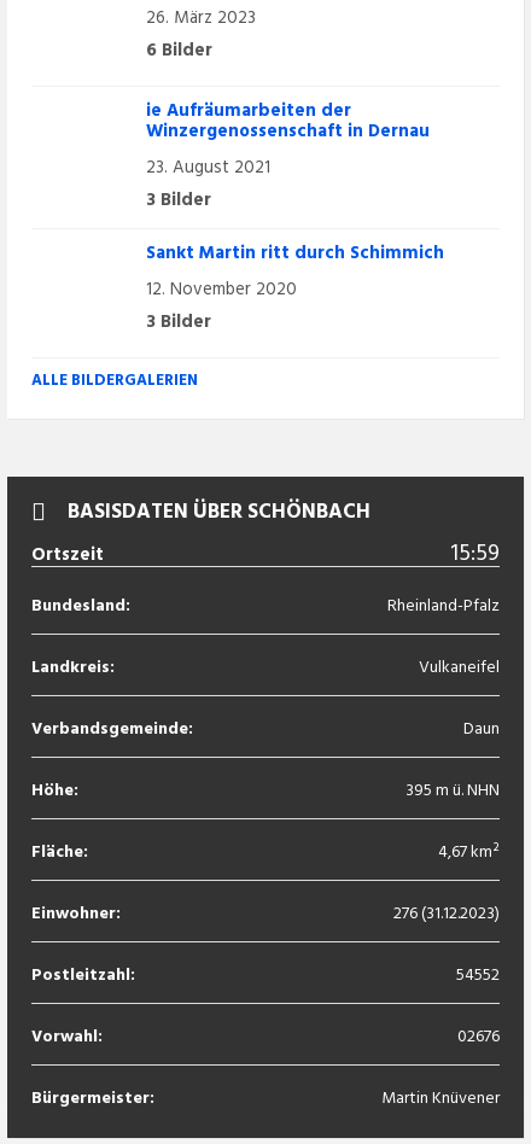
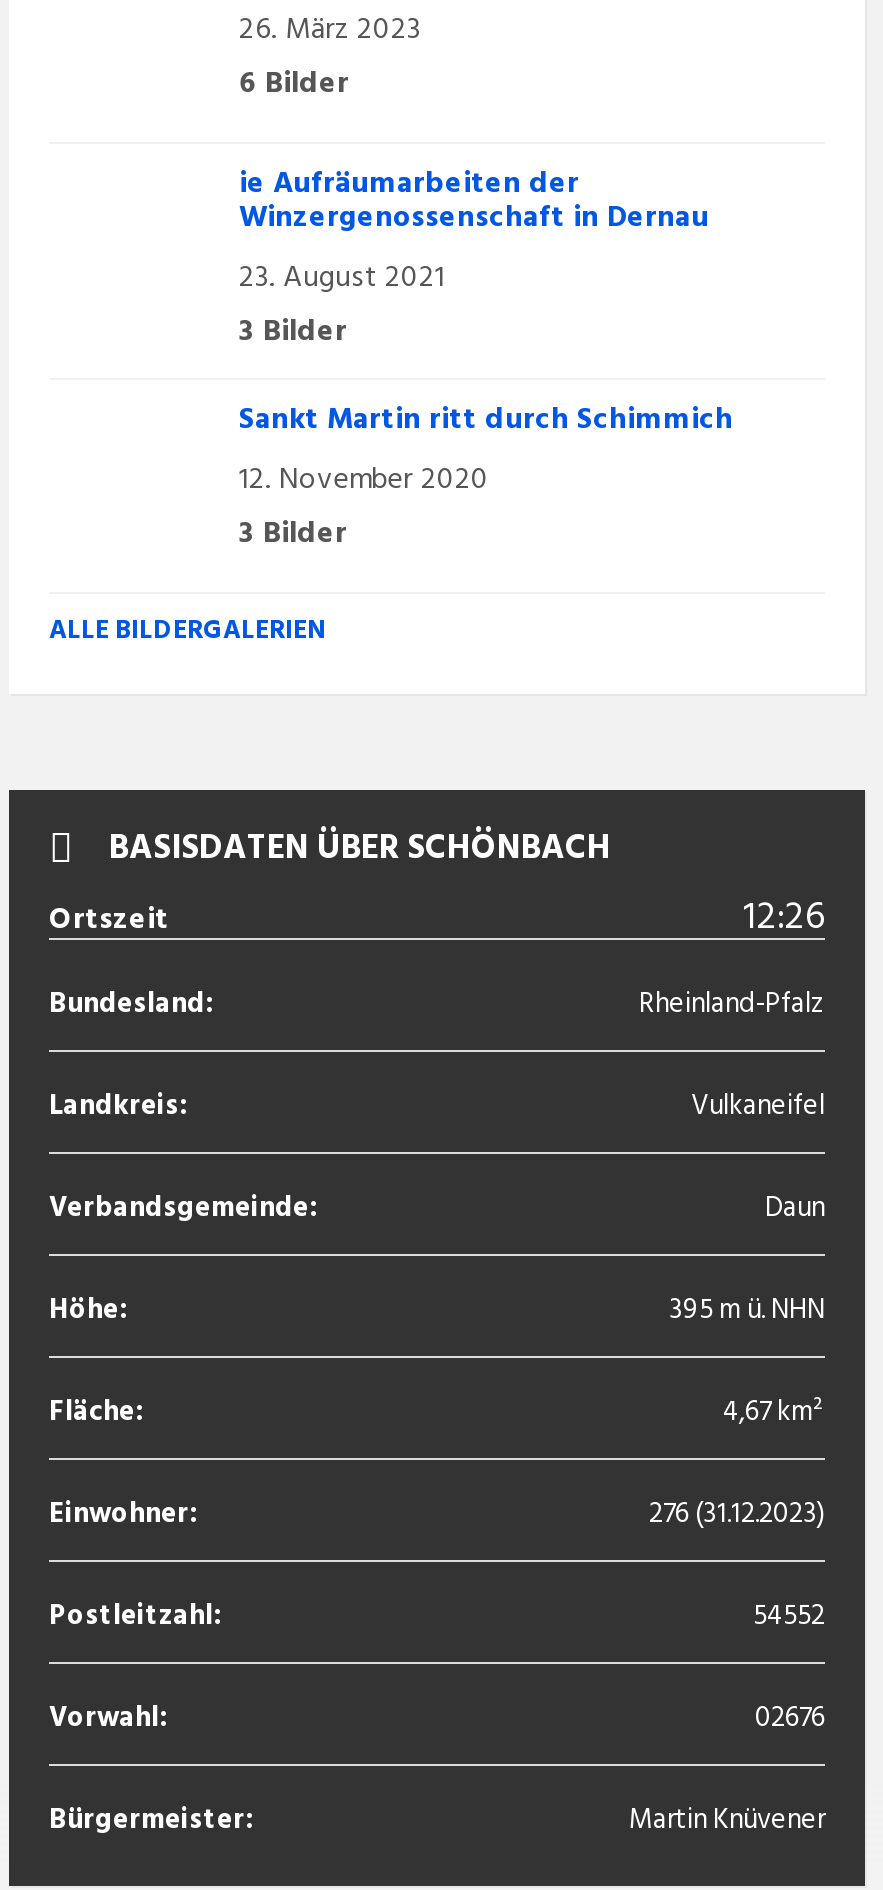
[450,536,500,572] 15:59 -> [743,888,825,948] 12:26

